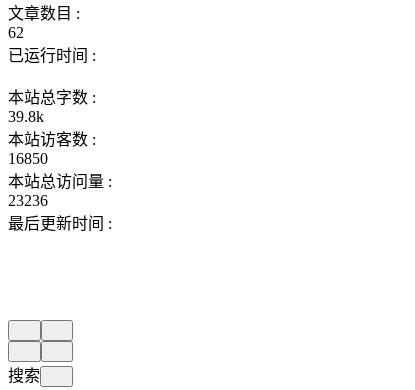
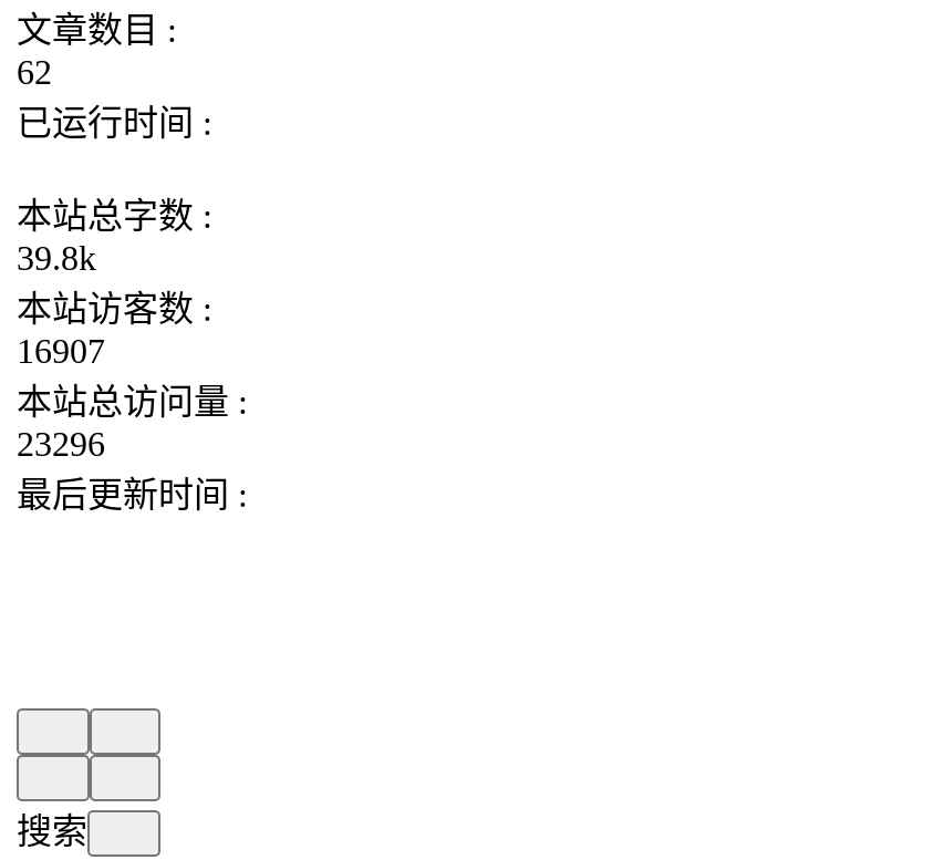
[8,150,48,167] 16850 -> [17,332,105,369] 16907
[8,192,48,209] 23236 -> [17,425,105,462] 23296

